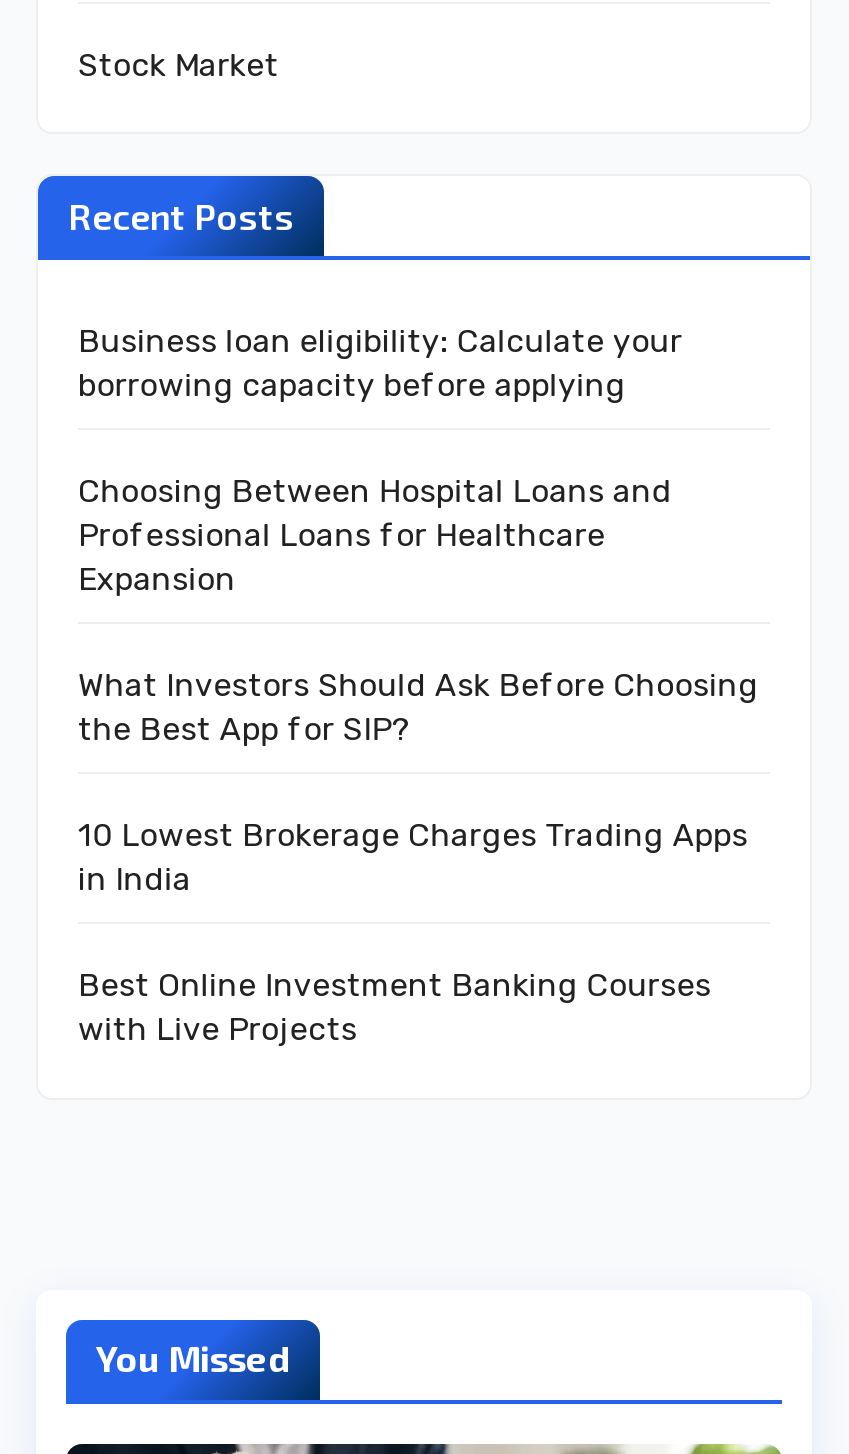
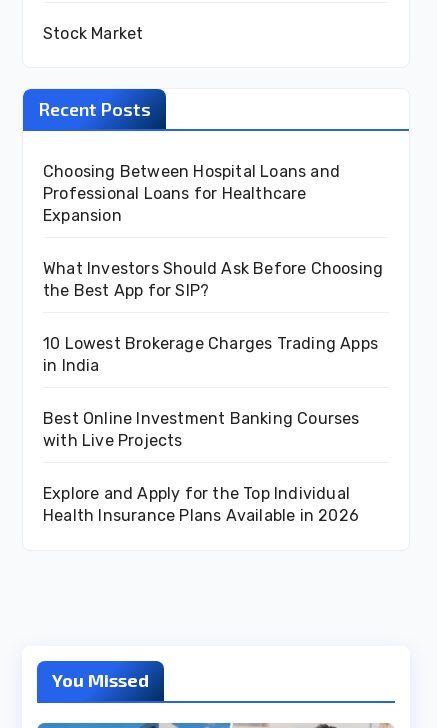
[78,323,682,405] Business loan eligibility: Calculate your | borrowing capacity before applying -> none
moved [78,473,758,1049] -> [43,162,383,450]: Choosing Between Hospital Loans and | Professional Loans for Healthcare | Expansion | ... | Best Online Investment Banking Courses | with Live Projects
none -> [43,484,359,525] Explore and Apply for the Top Individual | Health Insurance Plans Available in 2026

